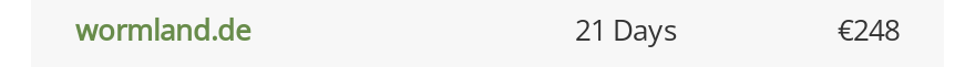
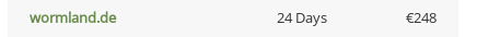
[575,10,677,49] 21 Days -> [276,8,327,27] 24 Days

